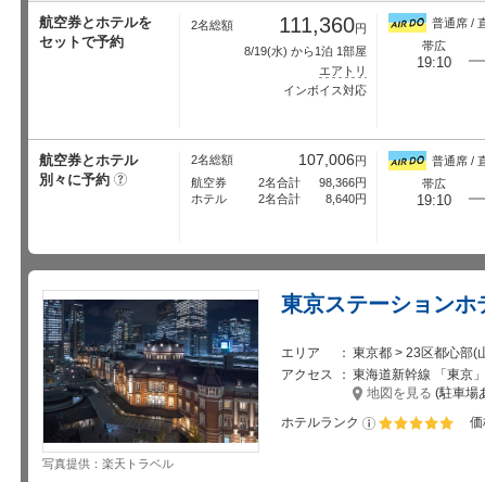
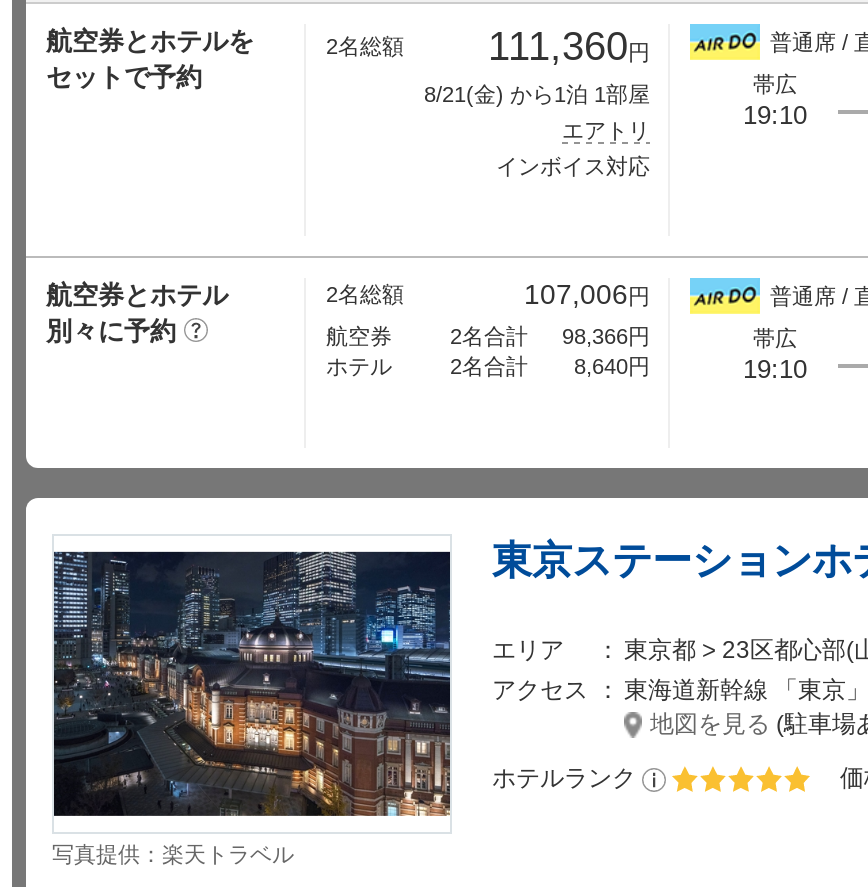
[244,44,367,57] 8/19 (水) から1泊 1部屋 -> [424,82,650,106] 8/21 (金) から1泊 1部屋

